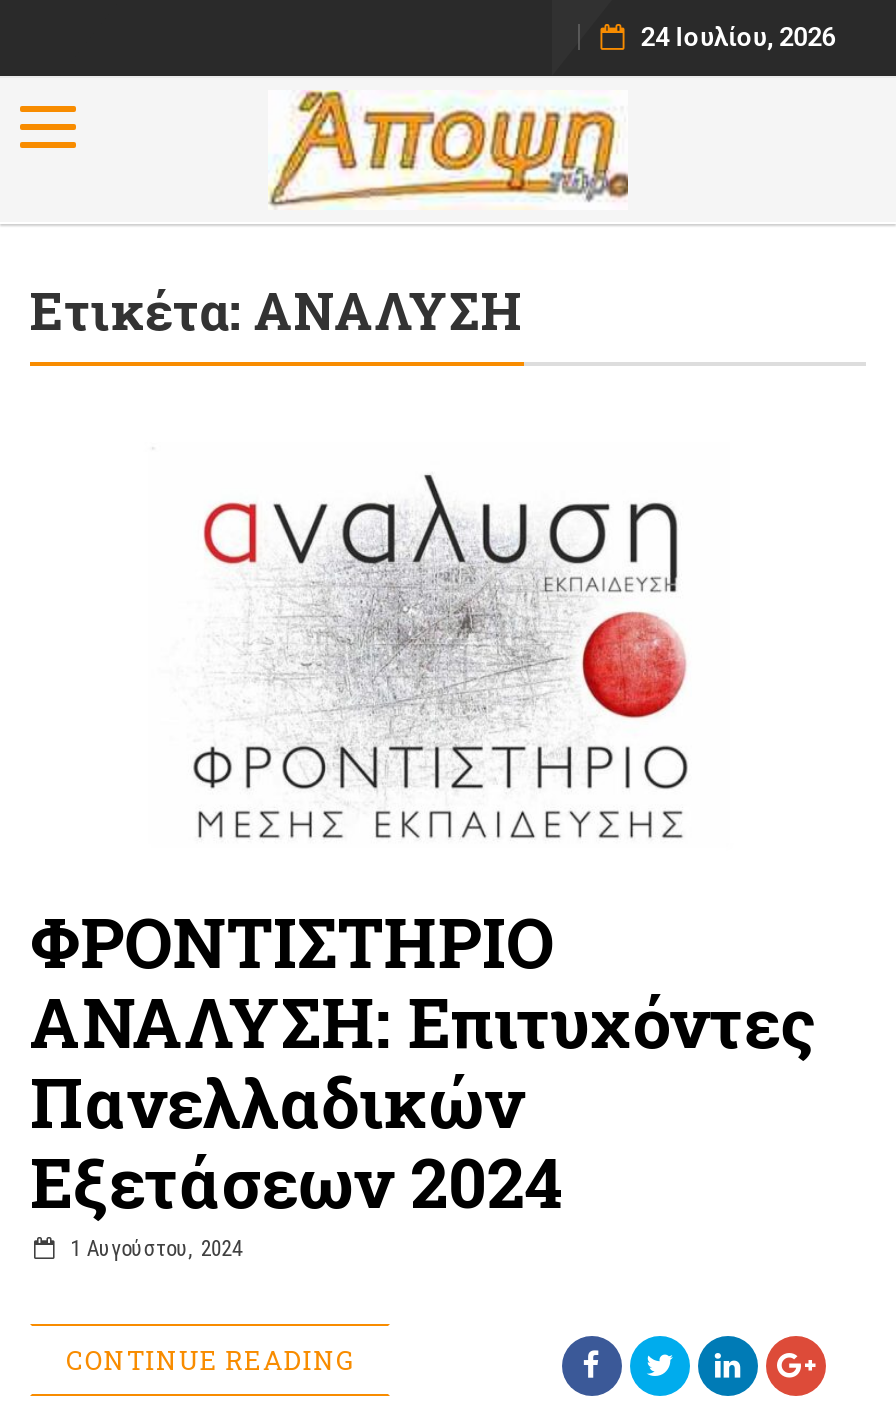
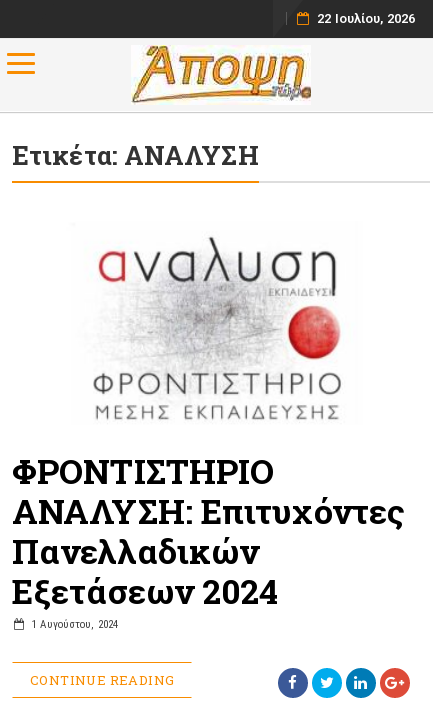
[641,22,836,52] 24 Ιουλίου, 2026 -> [317,11,415,26] 22 Ιουλίου, 2026

